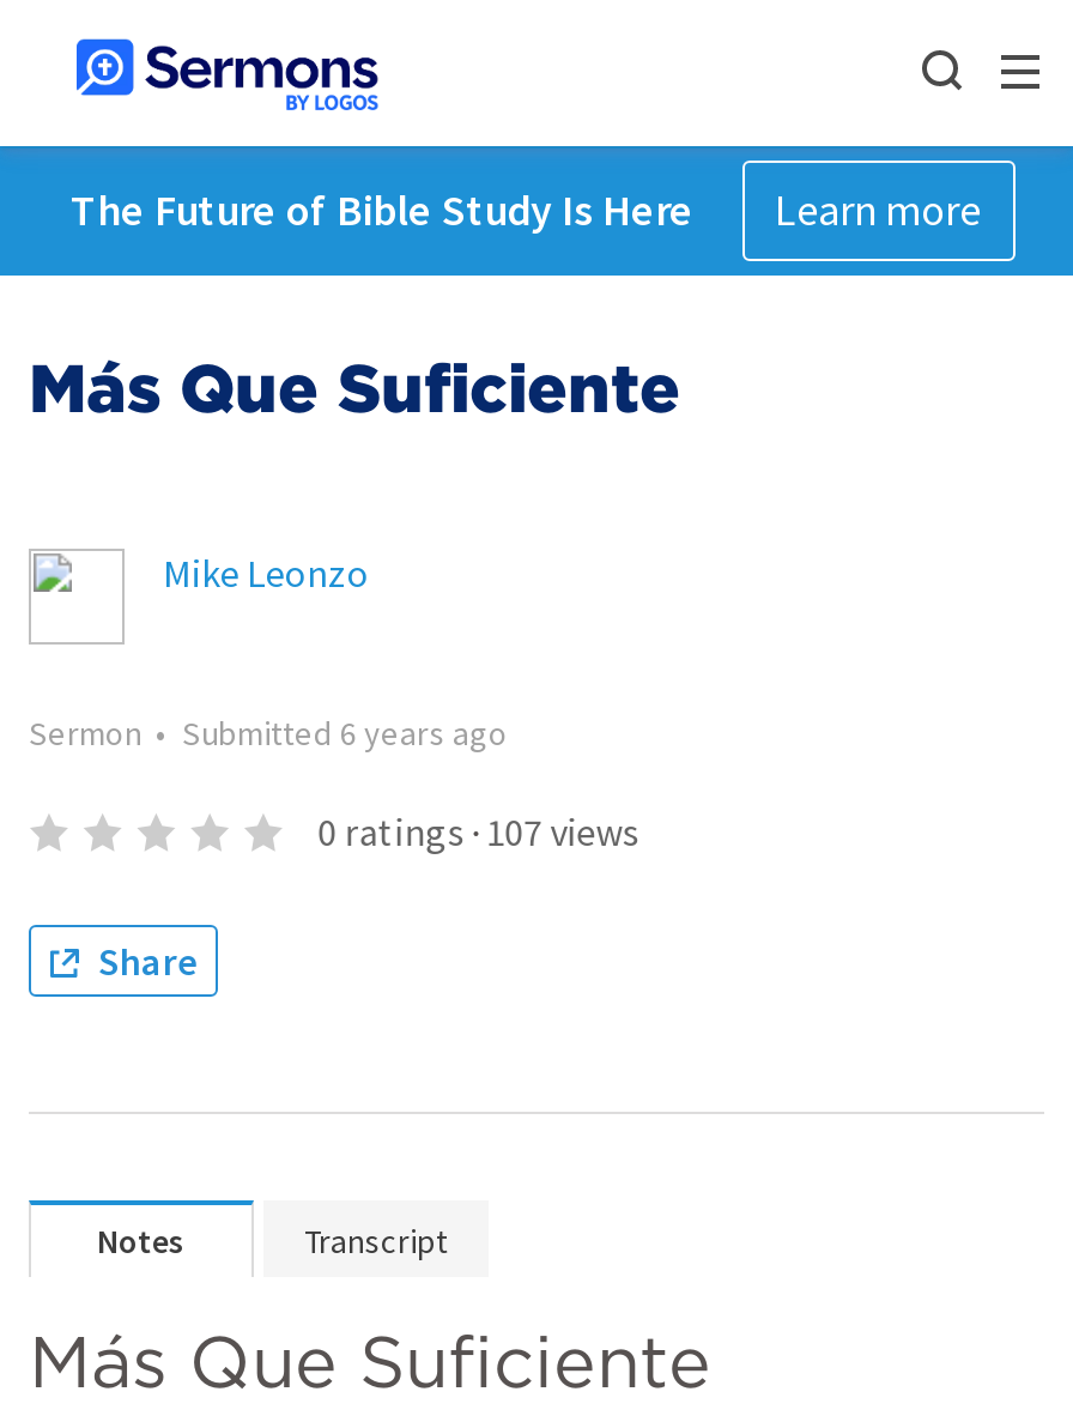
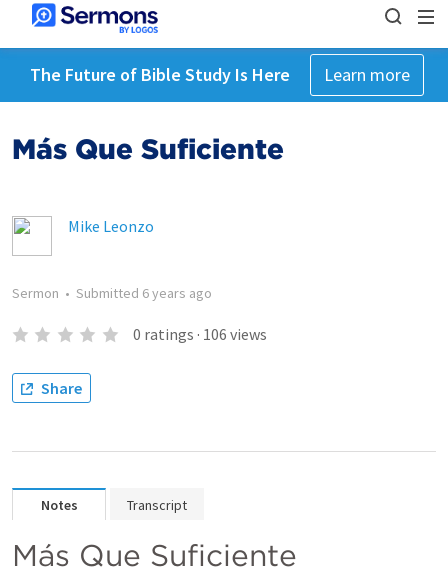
[318,807,639,855] 0 ratings · 107 views -> [133,324,267,344] 0 ratings · 106 views

